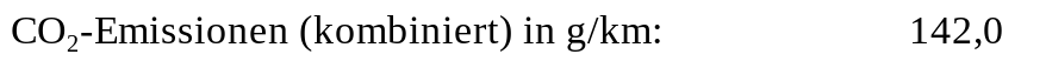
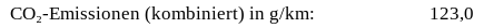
[909,7,1004,52] 142,0 -> [429,3,474,24] 123,0

